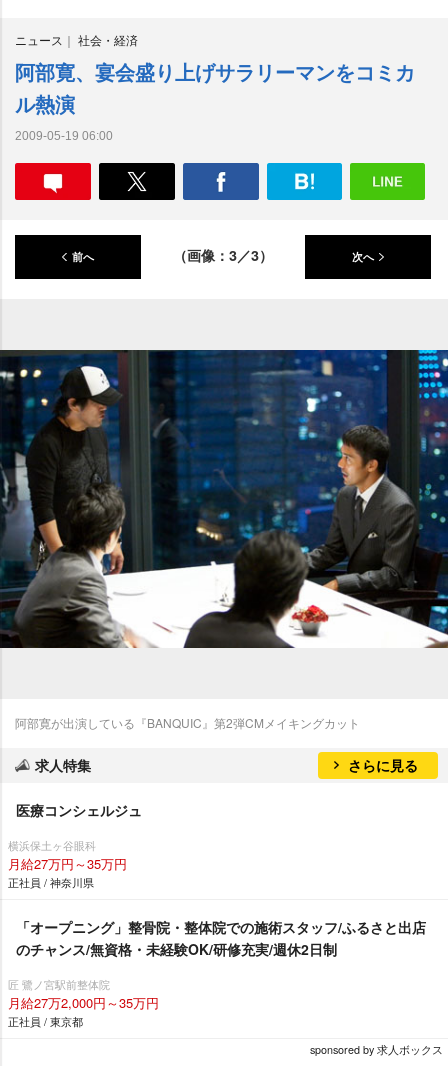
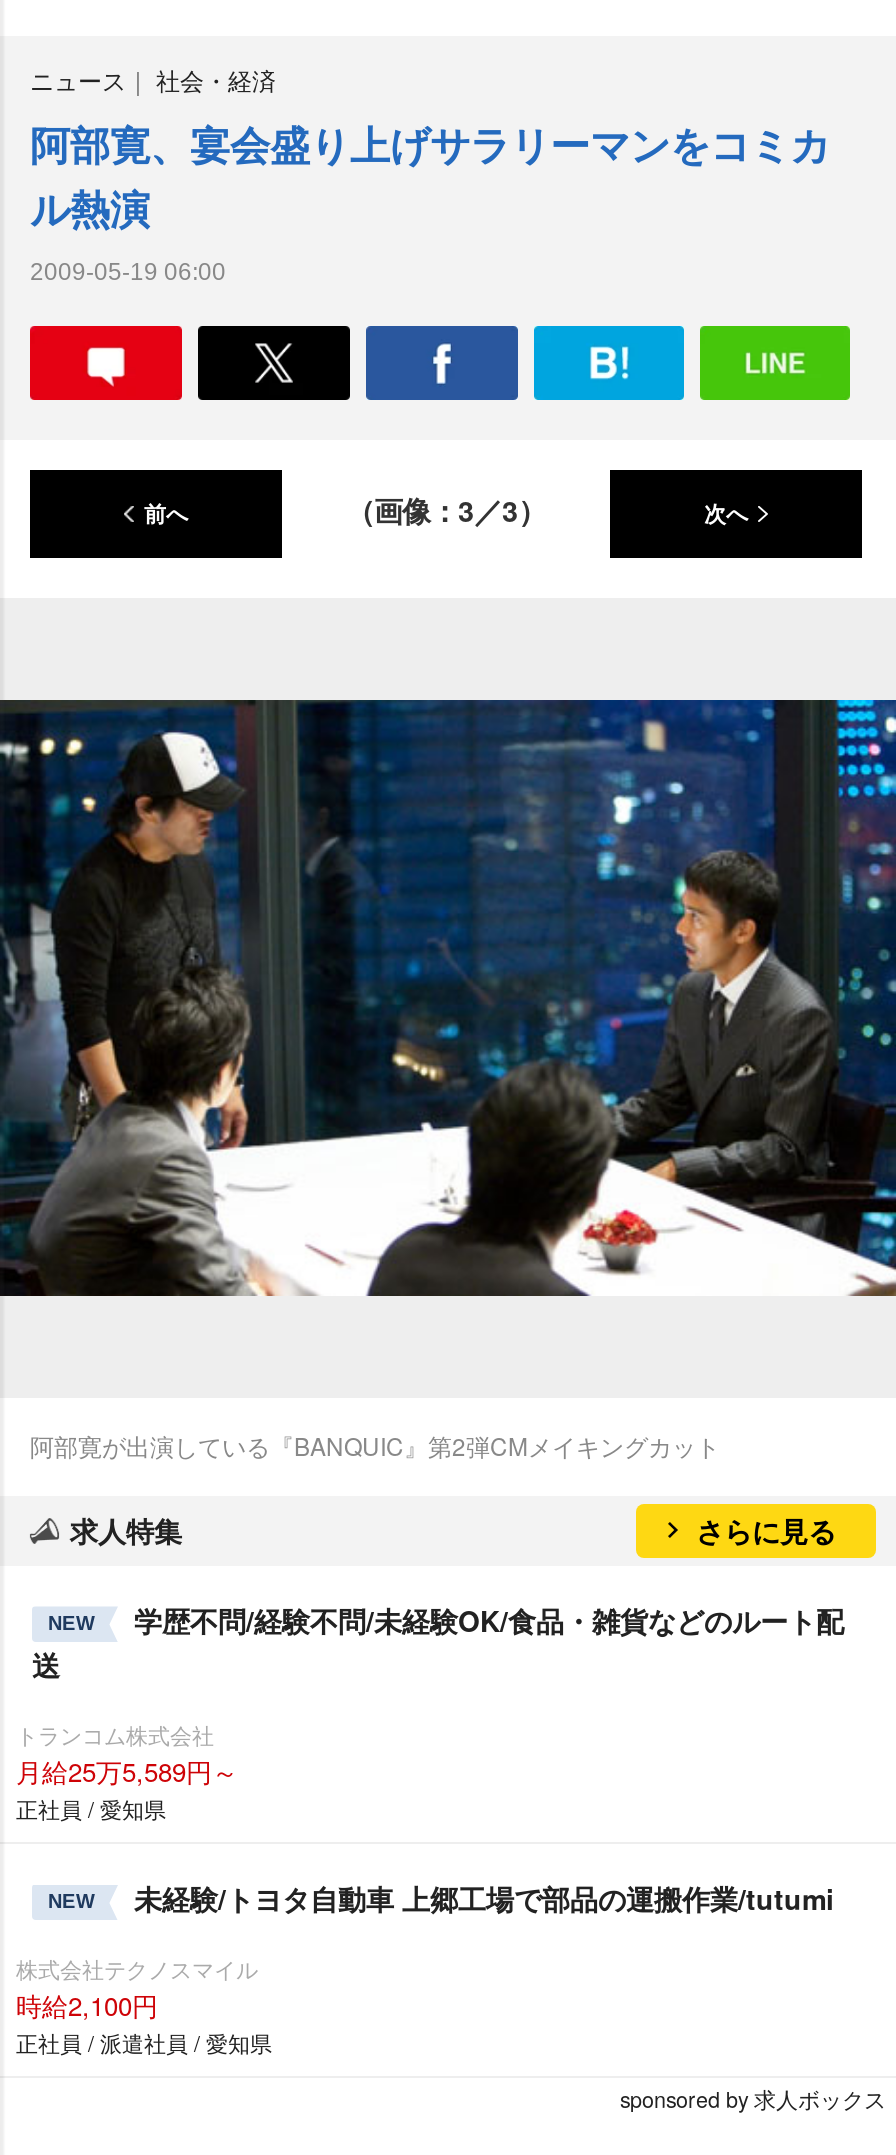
[16,800,142,820] 医療コンシェルジュ -> [32,1600,844,1684] NEW | 学歴不問/経験不問/未経験OK/食品・雑貨などのルート配 | 送
[8,838,127,890] 横浜保土ヶ谷眼科 | 月給27万円～35万円 | 正社員 / 神奈川県 -> [16,1720,238,1824] トランコム株式会社 | 月給25万5,589円～ | 正社員 / 愛知県
[16,917,426,959] 「オープニング」整骨院・整体院での施術スタッフ/ふるさと出店 | のチャンス/無資格・未経験OK/研修充実/週休2日制 -> [48,1878,834,1918] NEW | 未経験/トヨタ自動車 上郷工場で部品の運搬作業/tutumi
[8,977,159,1029] 匠 鷺ノ宮駅前整体院 | 月給27万2,000円～35万円 | 正社員 / 東京都 -> [16,1955,272,2059] 株式会社テクノスマイル | 時給2,100円 | 正社員 / 派遣社員 / 愛知県

